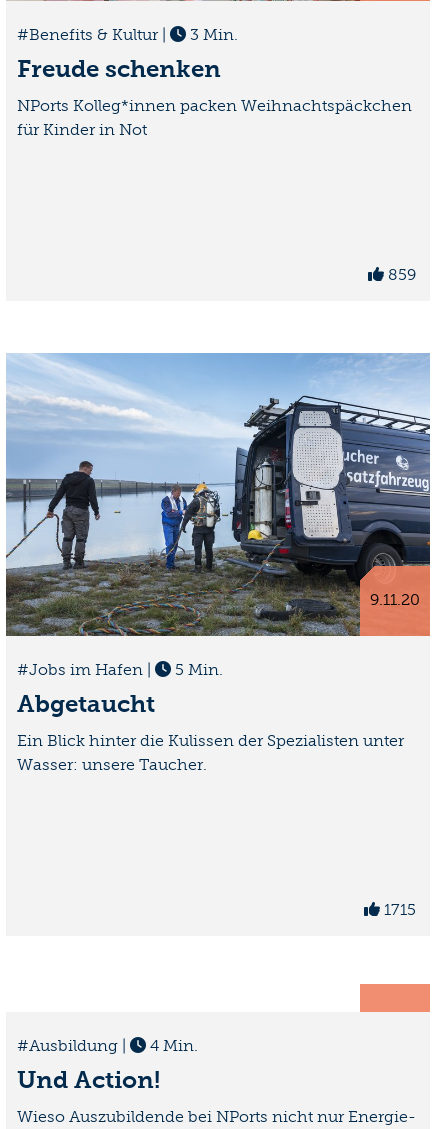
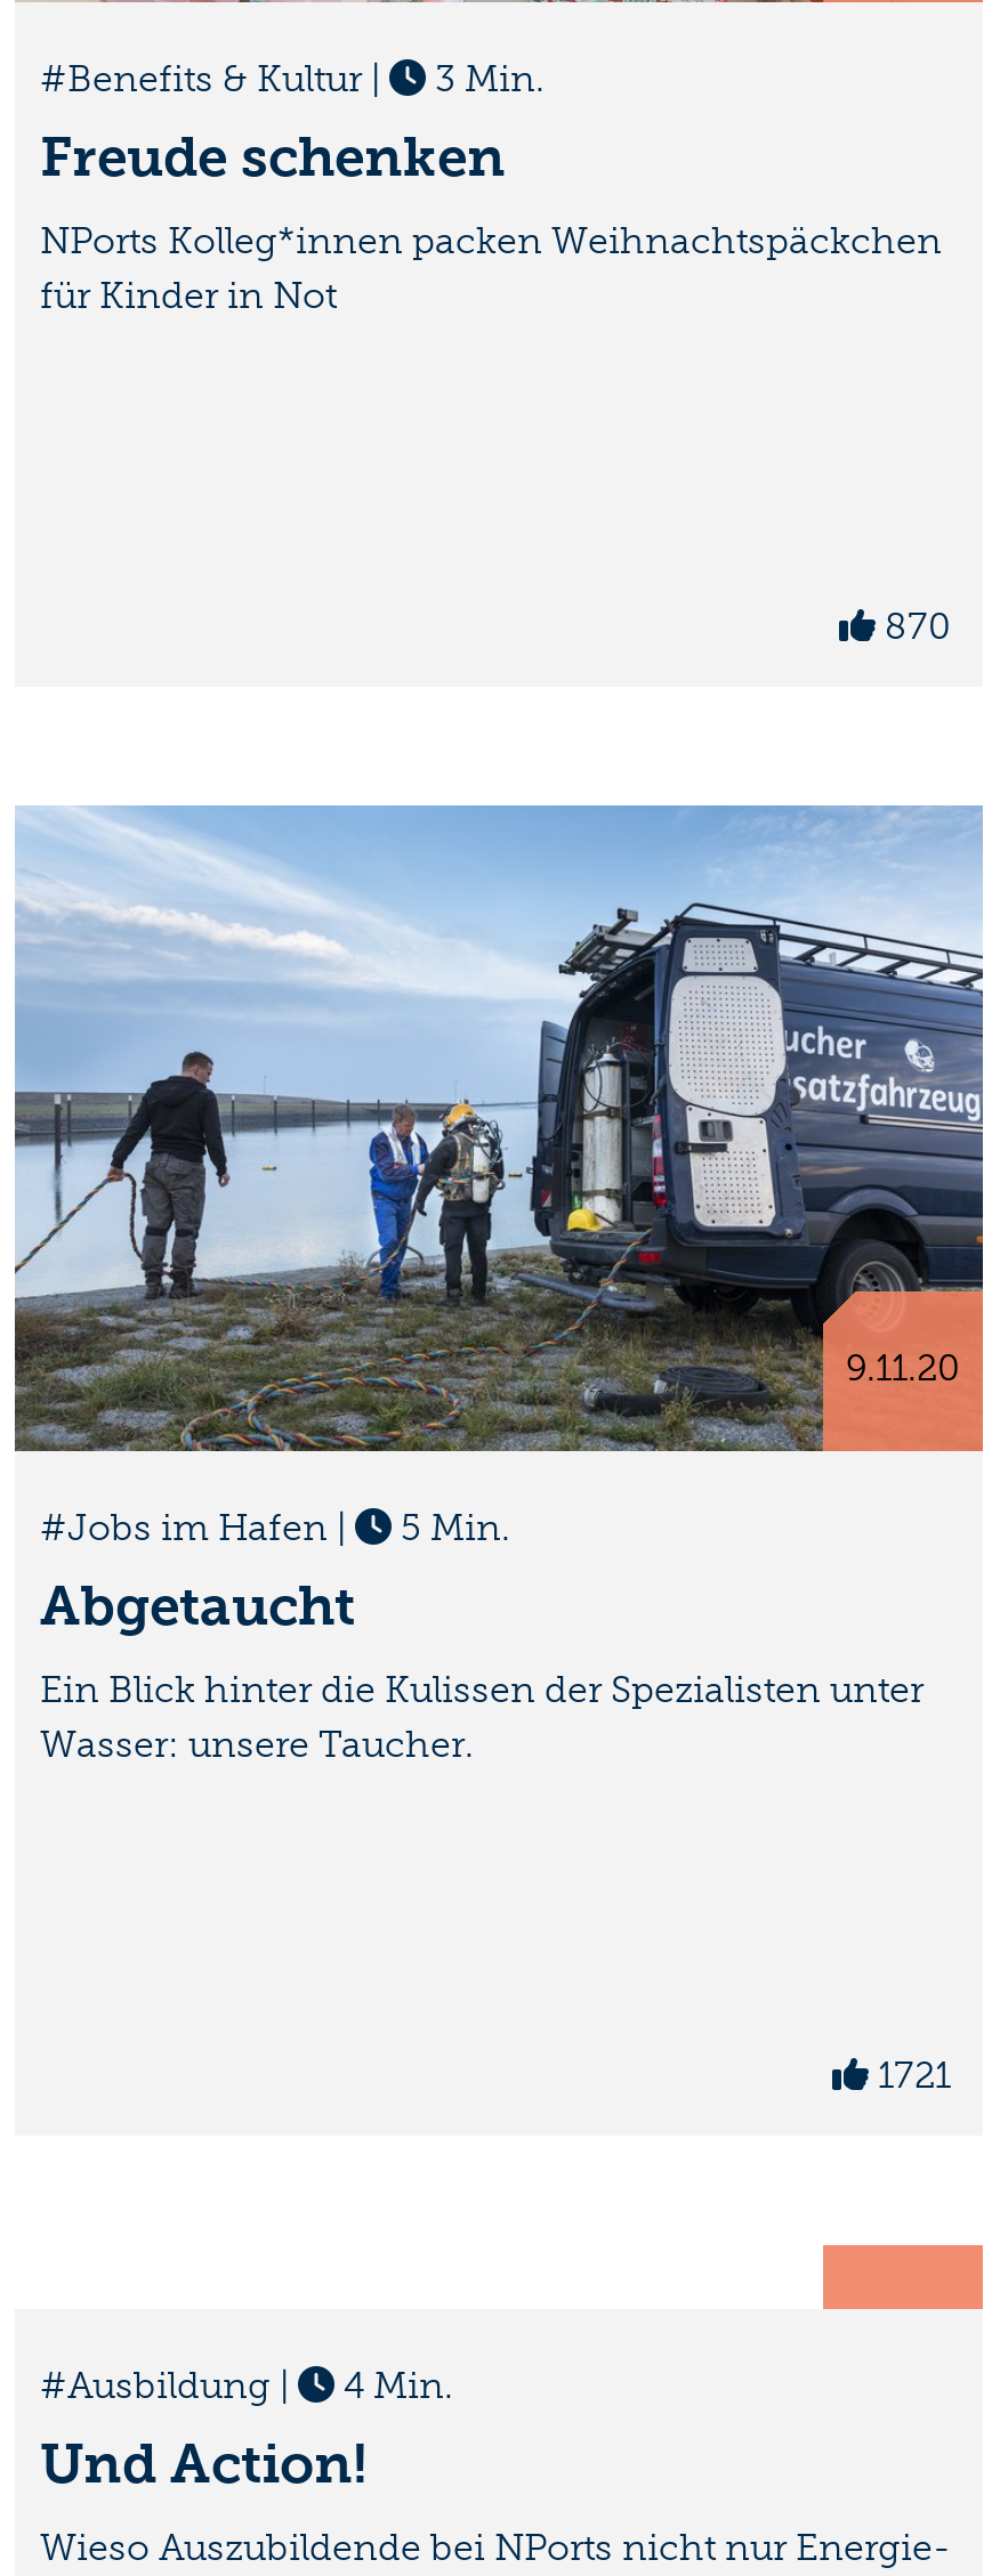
[384,265,416,284] 859 -> [876,605,951,648] 870
[380,900,416,919] 1715 -> [869,2053,951,2097] 1721

